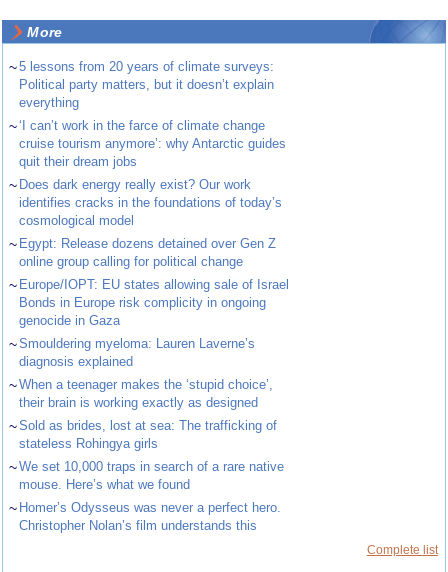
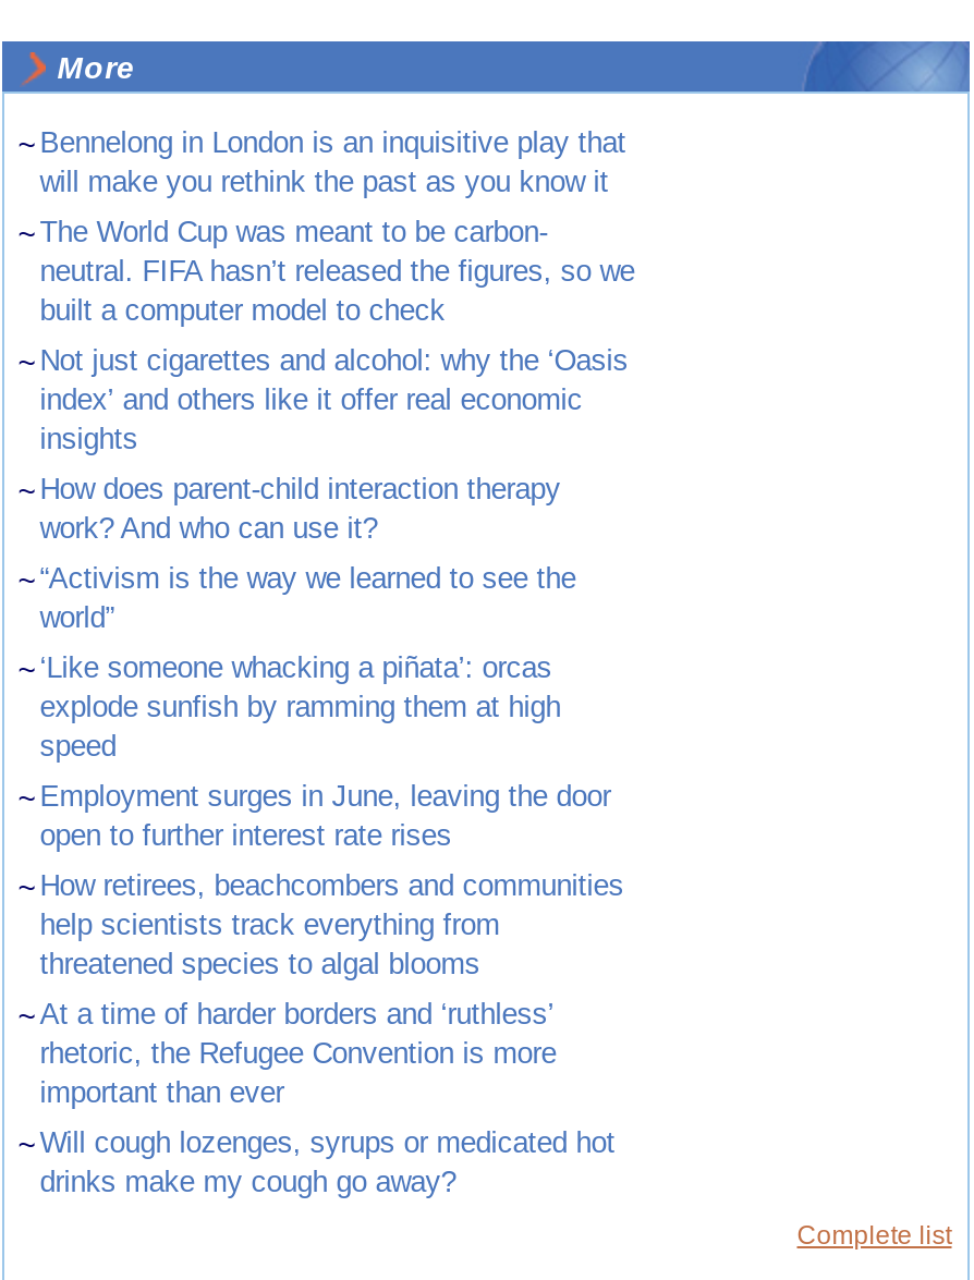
[9,59,274,110] ~ 5 lessons from 20 years of climate surveys: | Political party matters, but it doesn’t explain | everything -> [18,126,626,198] ~ Bennelong in London is an inquisitive play that | will make you rethink the past as you know it
[9,118,286,169] ~ ‘I can’t work in the farce of climate change | cruise tourism anymore’: why Antarctic guides | quit their dream jobs -> [18,215,635,326] ~ The World Cup was meant to be carbon- | neutral. FIFA hasn’t released the figures, so we | built a computer model to check
[9,177,282,228] ~ Does dark energy really exist? Our work | identifies cracks in the foundations of today’s | cosmological model -> [18,344,628,455] ~ Not just cigarettes and alcohol: why the ‘Oasis | index’ and others like it offer real economic | insights
[9,236,276,269] ~ Egypt: Release dozens detained over Gen Z | online group calling for political change -> [18,472,560,544] ~ How does parent-child interaction therapy | work? And who can use it?
[9,277,289,328] ~ Europe/IOPT: EU states allowing sale of Israel | Bonds in Europe risk complicity in ongoing | genocide in Gaza -> [18,561,576,633] ~ “Activism is the way we learned to see the | world”
[9,336,255,369] ~ Smouldering myeloma: Lauren Laverne’s | diagnosis explained -> [18,651,560,762] ~ ‘Like someone whacking a piñata’: orcas | explode sunfish by ramming them at high | speed
[9,377,273,410] ~ When a teenager makes the ‘stupid choice’, | their brain is working exactly as designed -> [18,779,611,851] ~ Employment surges in June, leaving the door | open to further interest rate rises
[9,418,277,451] ~ Sold as brides, lost at sea: The trafficking of | stateless Rohingya girls -> [18,869,624,980] ~ How retirees, beachcombers and communities | help scientists track everything from | threatened species to algal blooms
[9,459,284,492] ~ We set 10,000 traps in search of a rare native | mouse. Here’s what we found -> [18,997,556,1108] ~ At a time of harder borders and ‘ruthless’ | rhetoric, the Refugee Convention is more | important than ever
[9,500,281,533] ~ Homer’s Odysseus was never a perfect hero. | Christopher Nolan’s film understands this -> [18,1126,615,1198] ~ Will cough lozenges, syrups or medicated hot | drinks make my cough go away?

